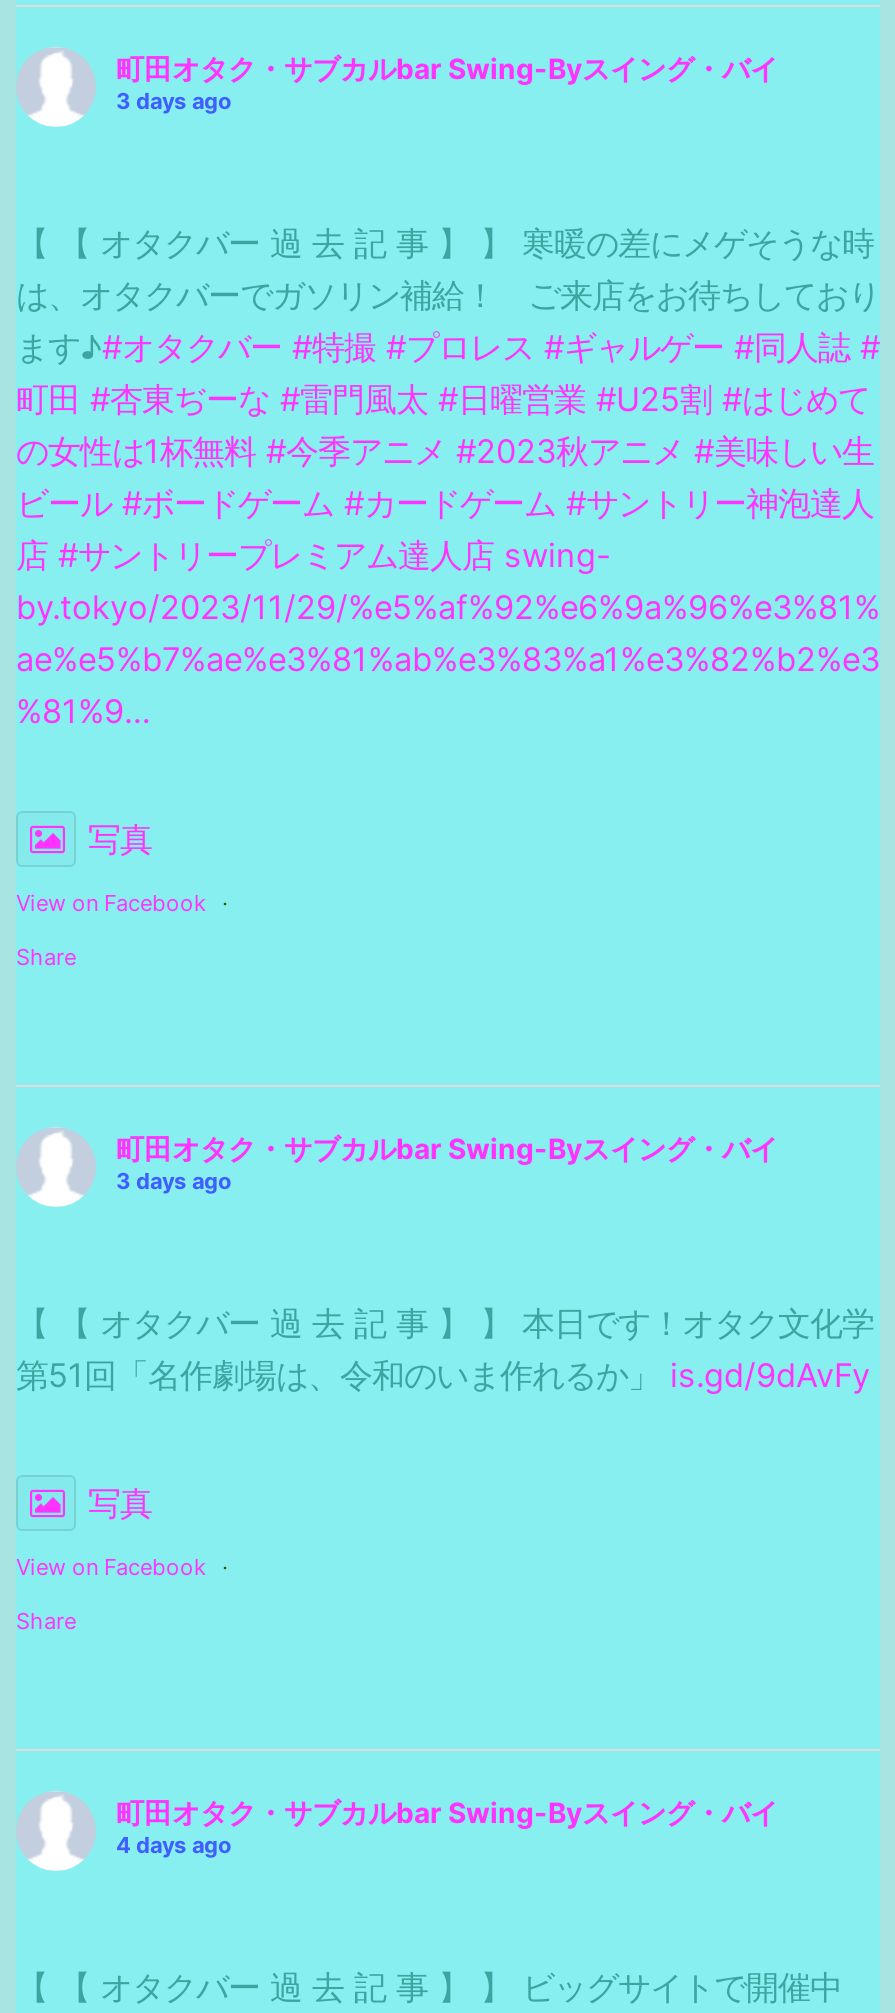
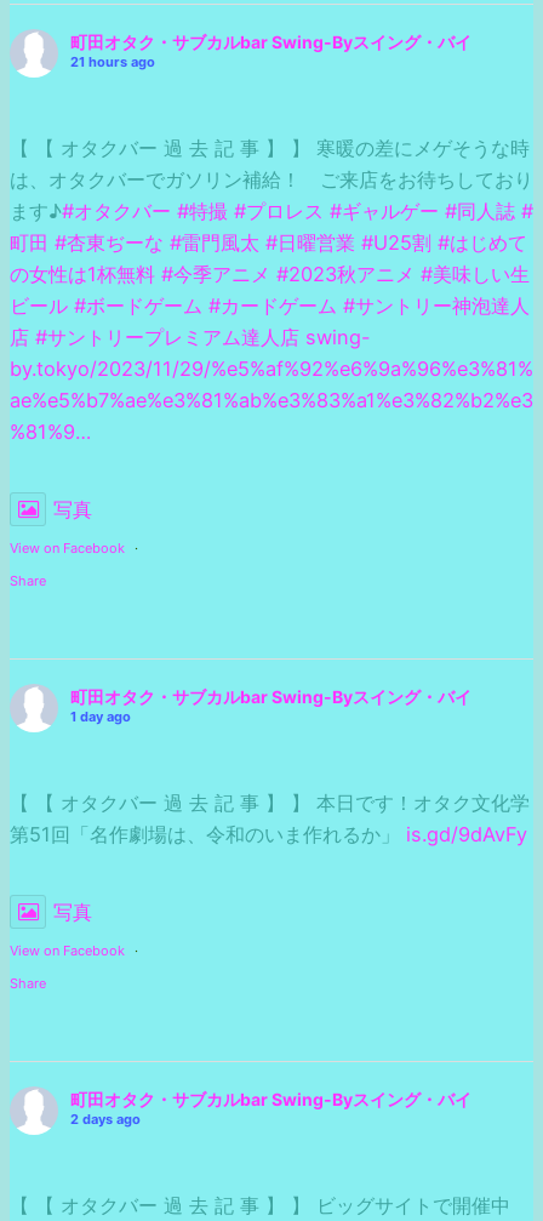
[116,86,232,114] 3 days ago -> [70,53,155,70] 21 hours ago
[116,1166,232,1194] 3 days ago -> [70,708,131,725] 1 day ago
[116,1830,232,1858] 4 days ago -> [70,1110,141,1127] 2 days ago

